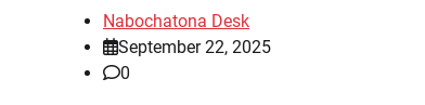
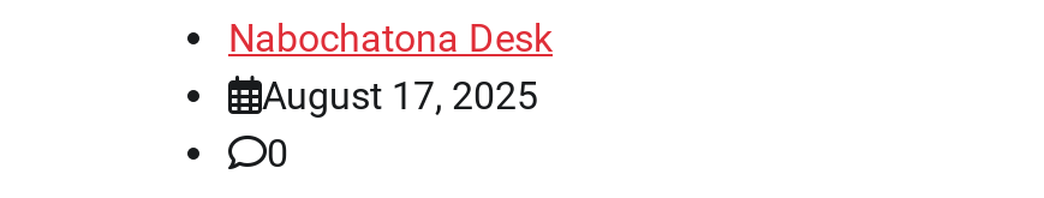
[118,37,271,57] September 22, 2025 -> [262,73,538,118] August 17, 2025

